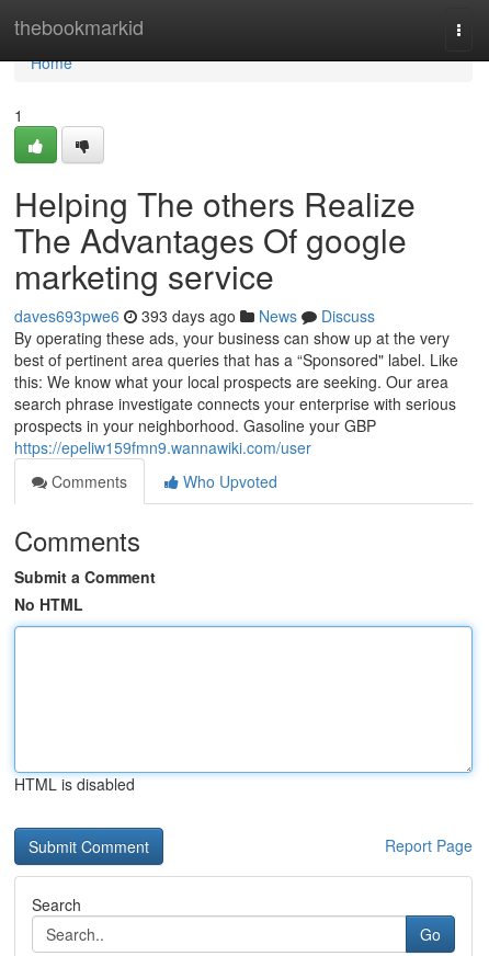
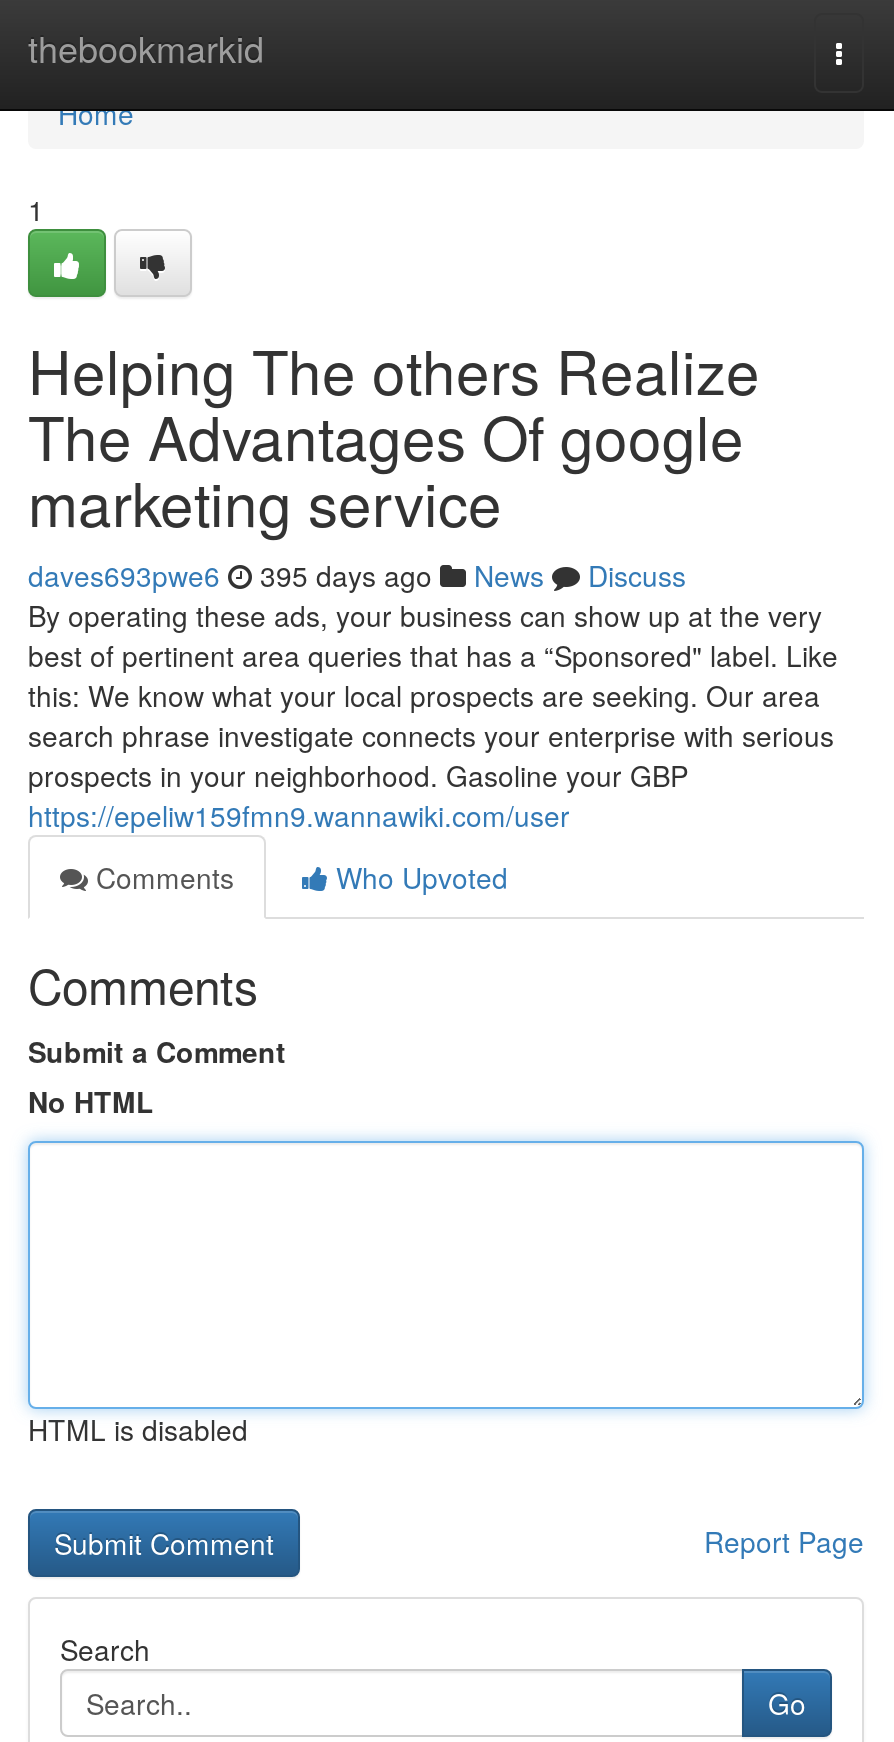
[14,305,375,327] daves693pwe6 393 days ago News Discuss -> [28,555,686,595] daves693pwe6 395 days ago News Discuss

